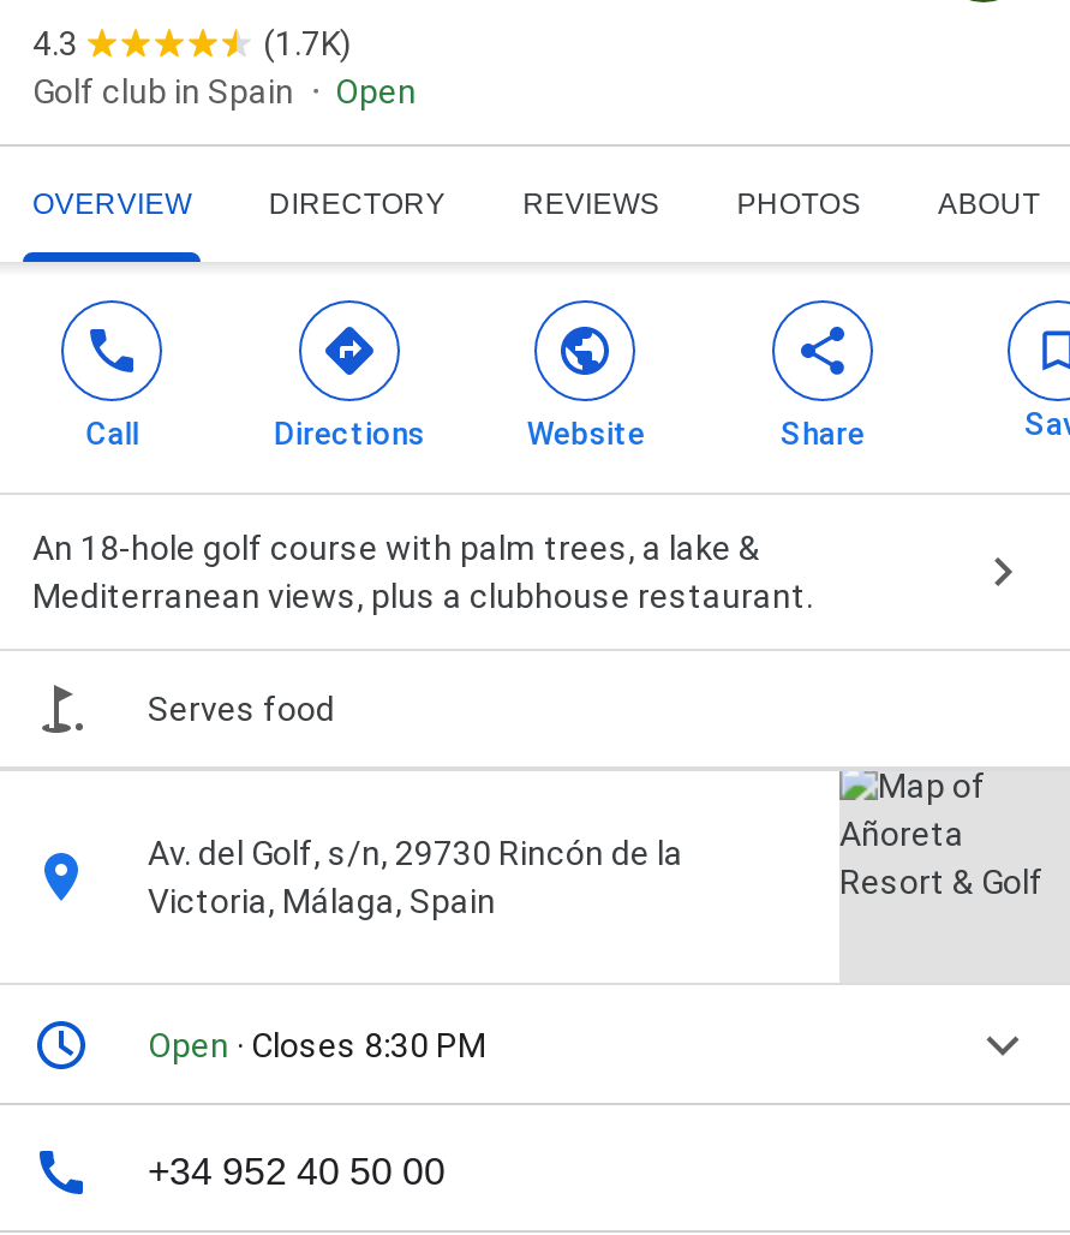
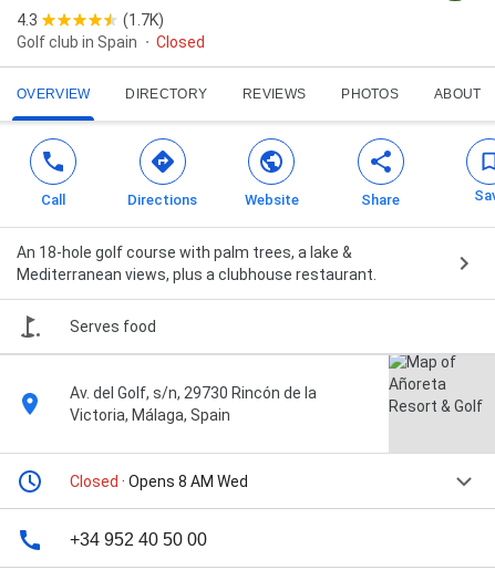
[335,73,417,111] Open -> [156,33,205,51] Closed
[148,1026,486,1065] Open · Closes 8:30 PM -> [70,473,248,491] Closed · Opens 8 AM Wed

